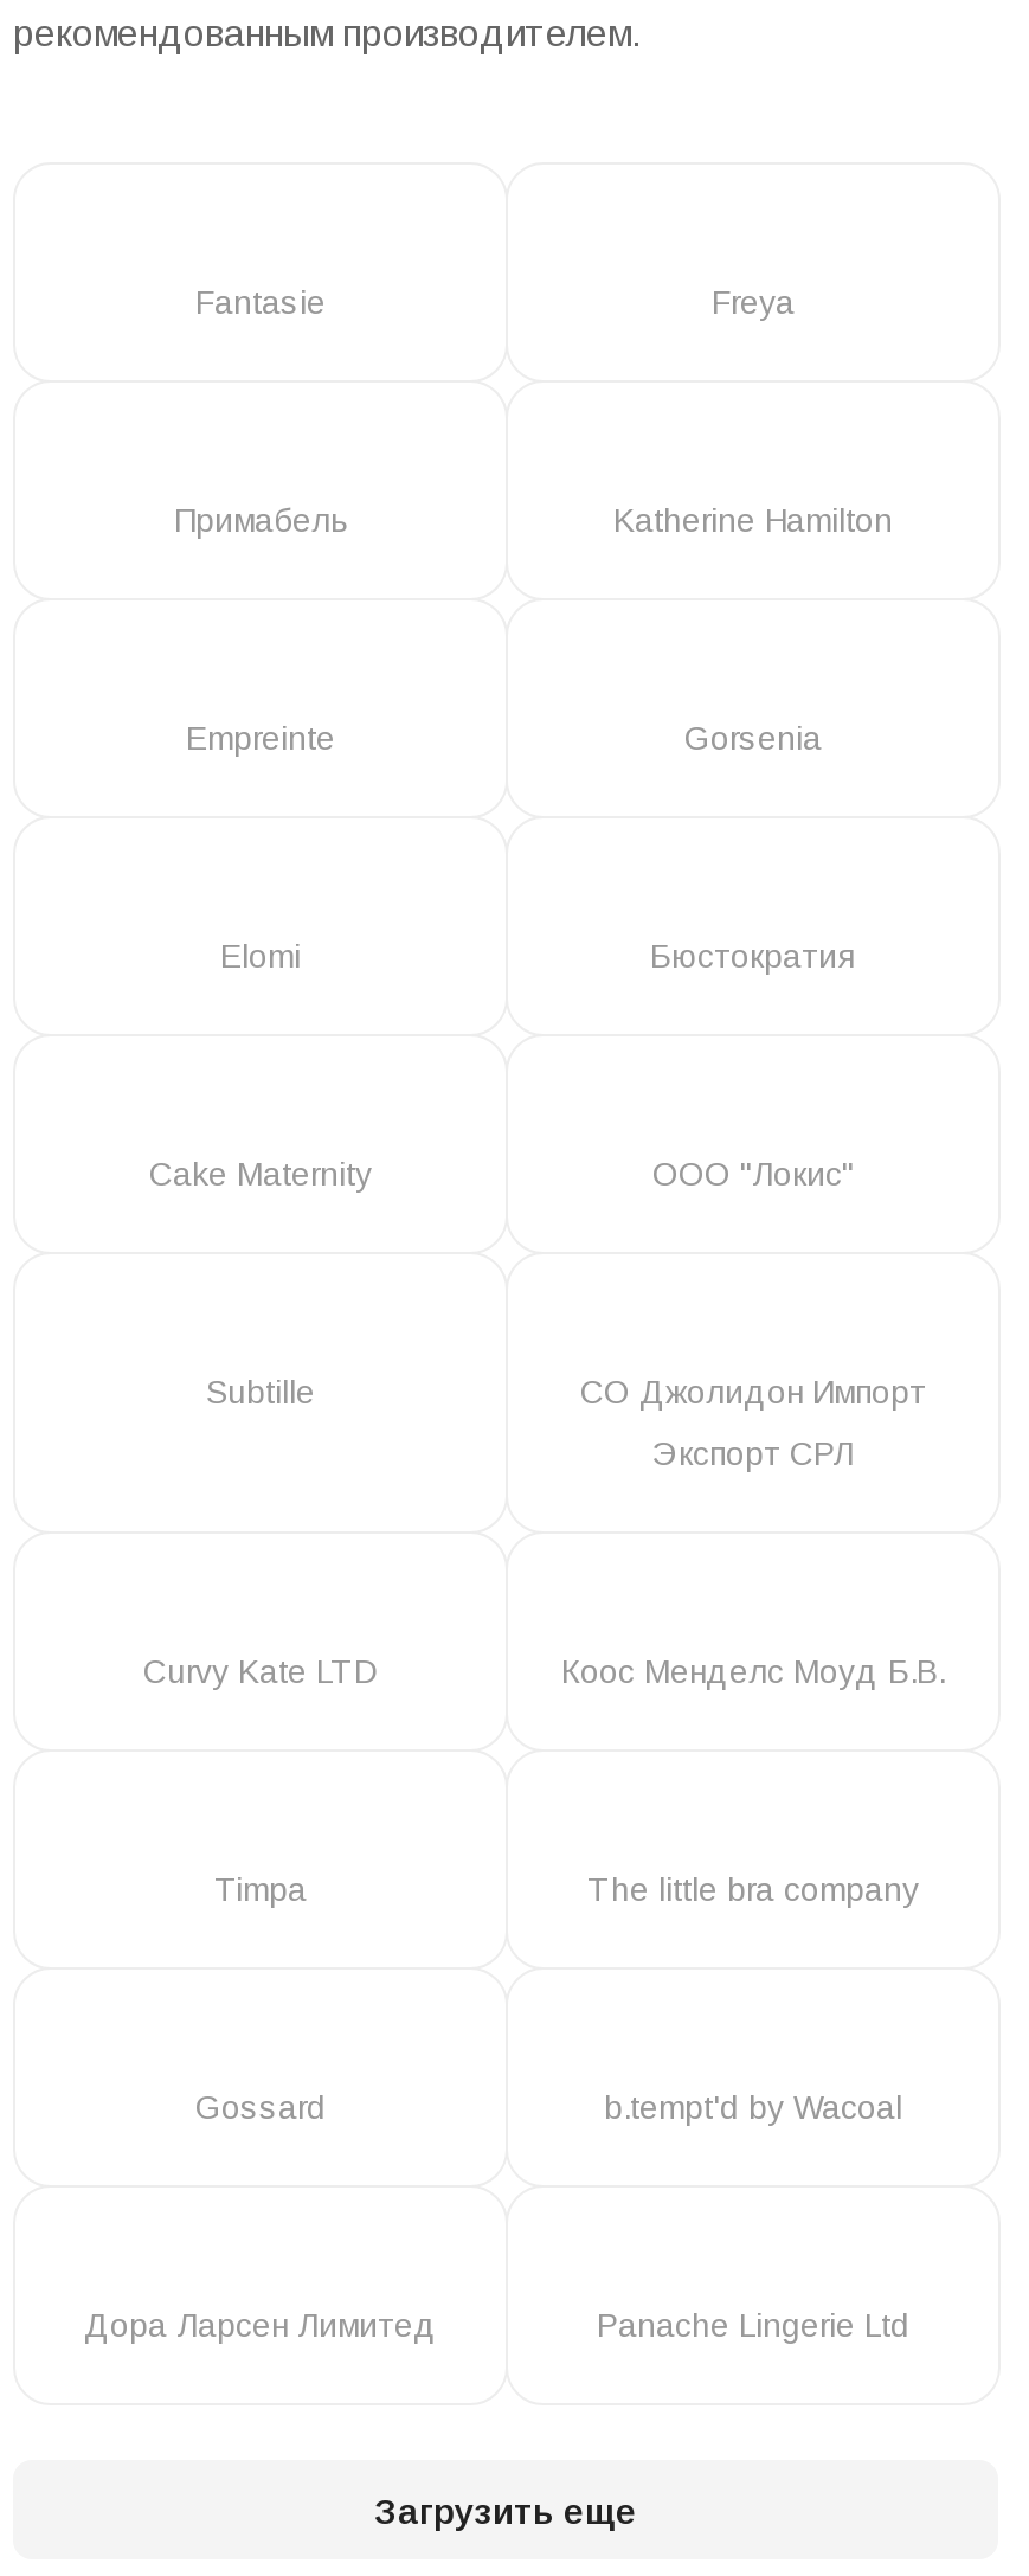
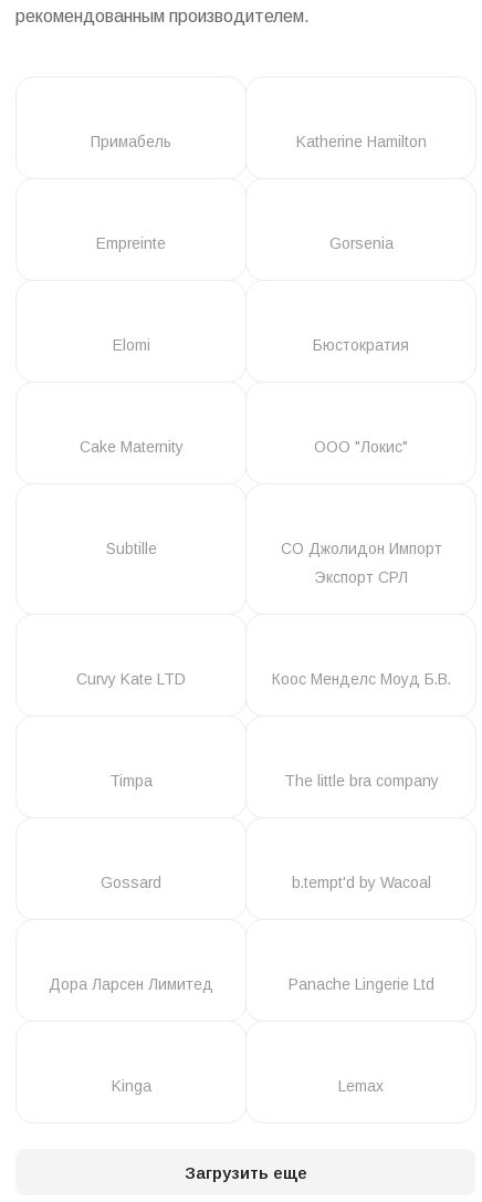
[195,283,795,321] Fantasie | Freya -> none
moved [84,501,945,2344] -> [49,133,450,993]: Примабель | Katherine Hamilton | Empreinte | ... | Дора Ларсен Лимитед | Panache Lingerie Ltd
none -> [111,1077,384,1095] Kinga | Lemax

